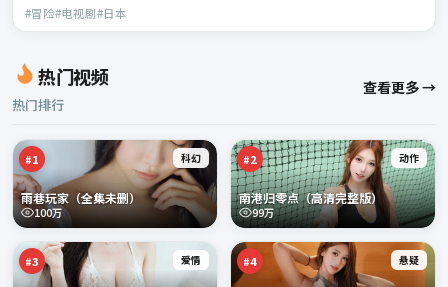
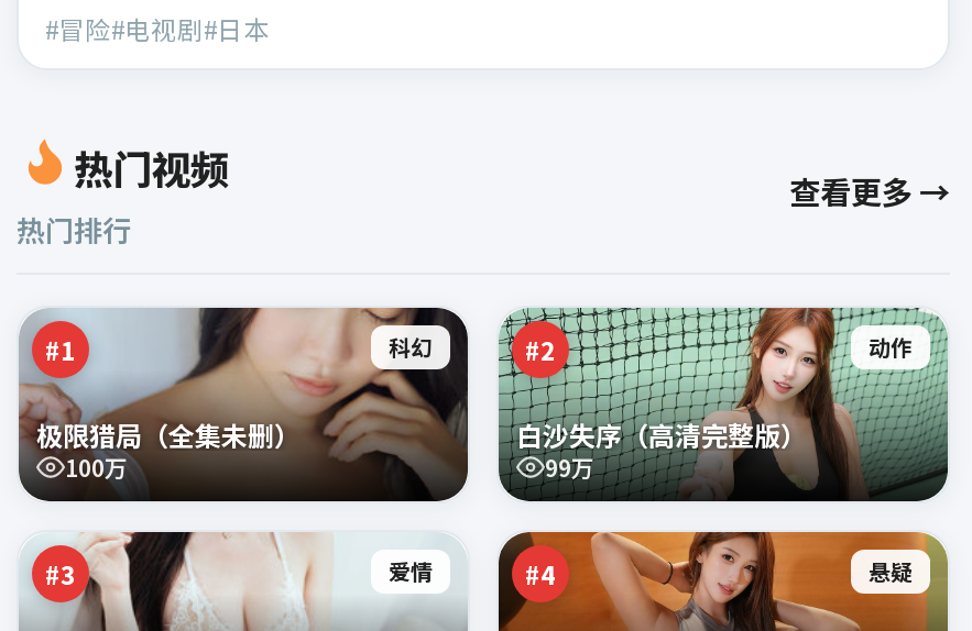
[21,189,141,206] 雨巷玩家（全集未删） -> [36,416,301,453] 极限猎局（全集未删）
[239,189,383,206] 南港归零点（高清完整版） -> [516,416,807,453] 白沙失序（高清完整版）

